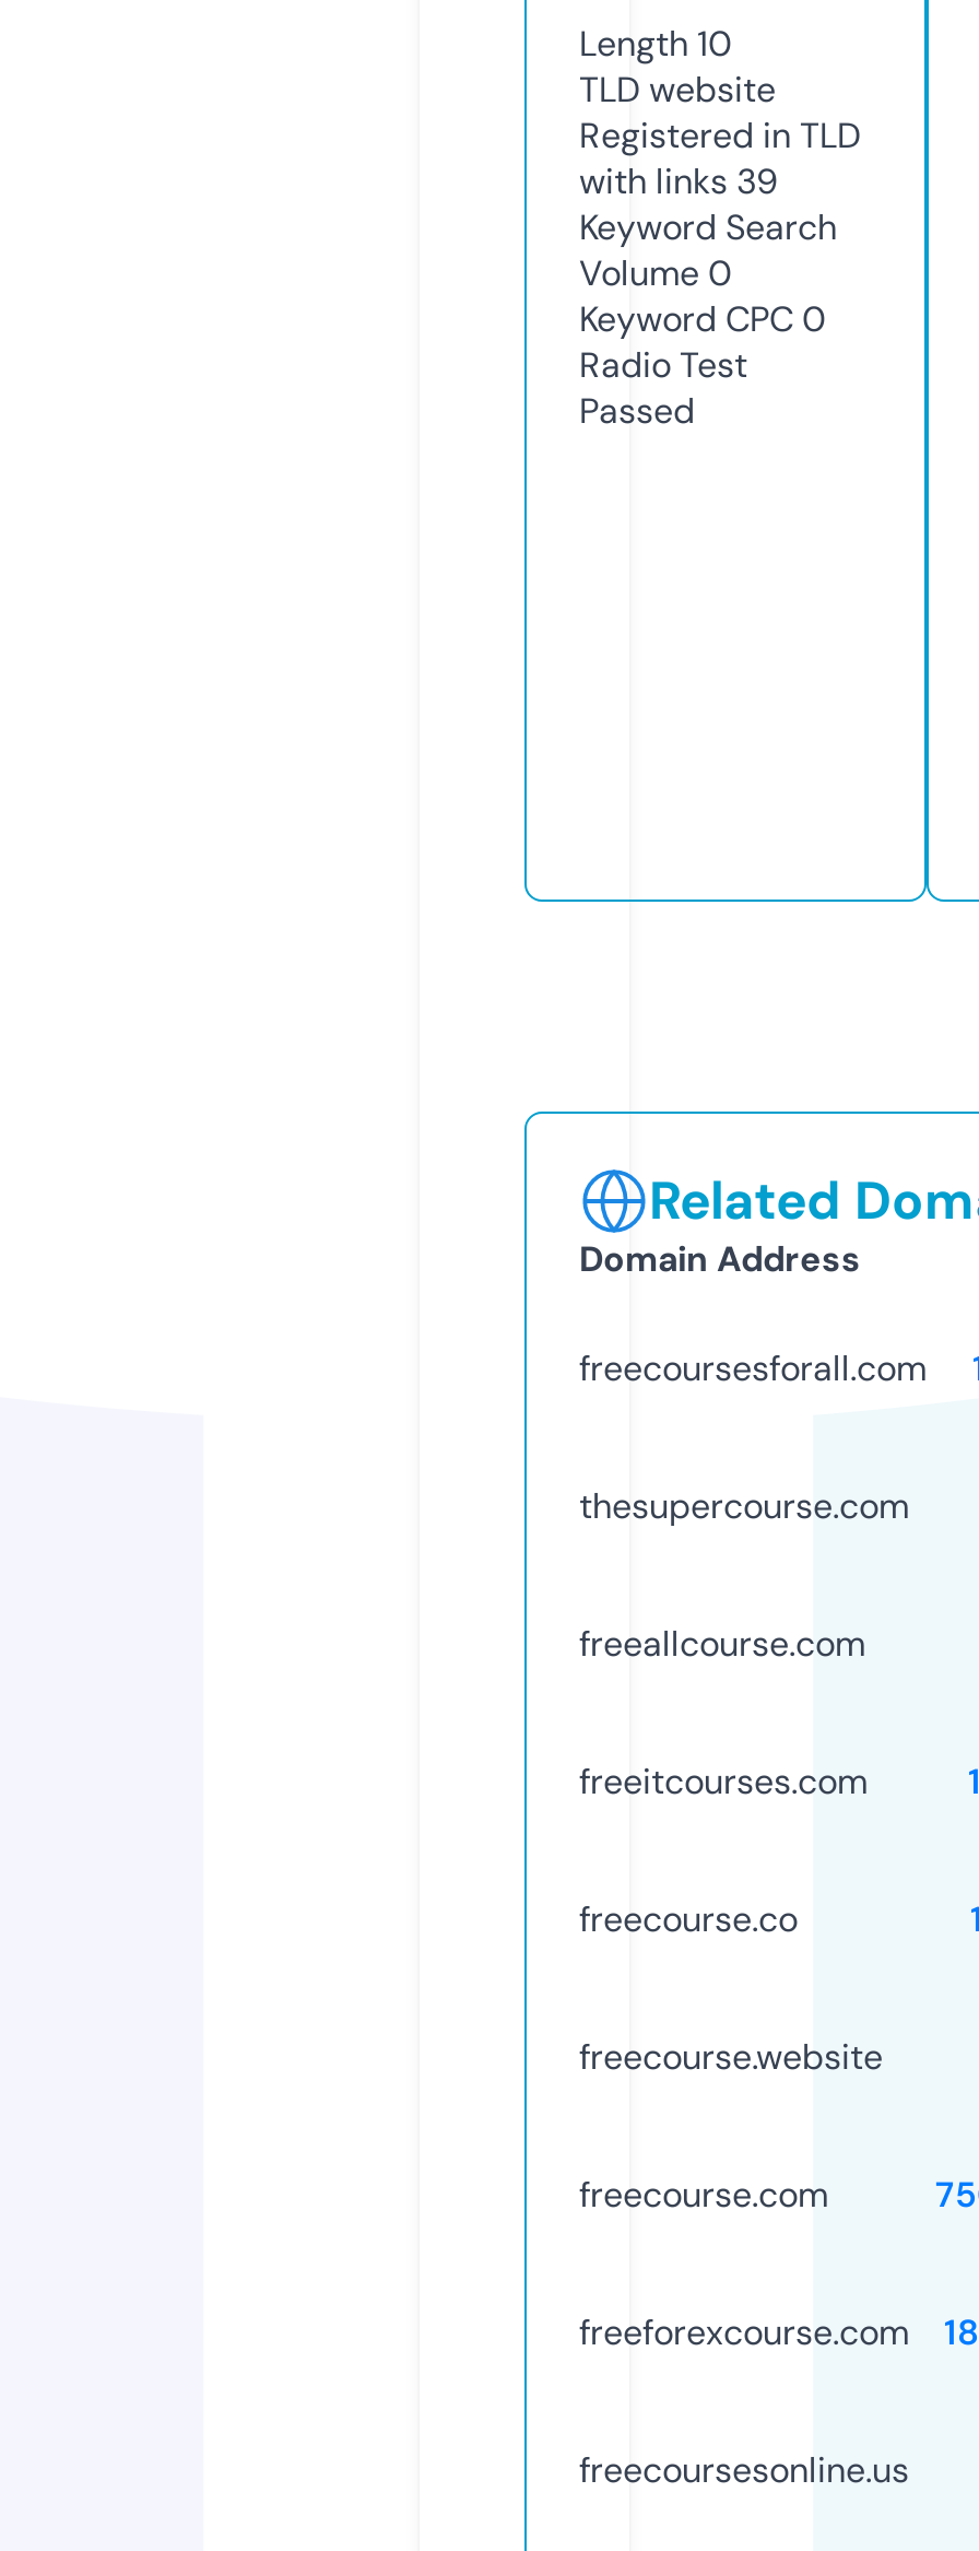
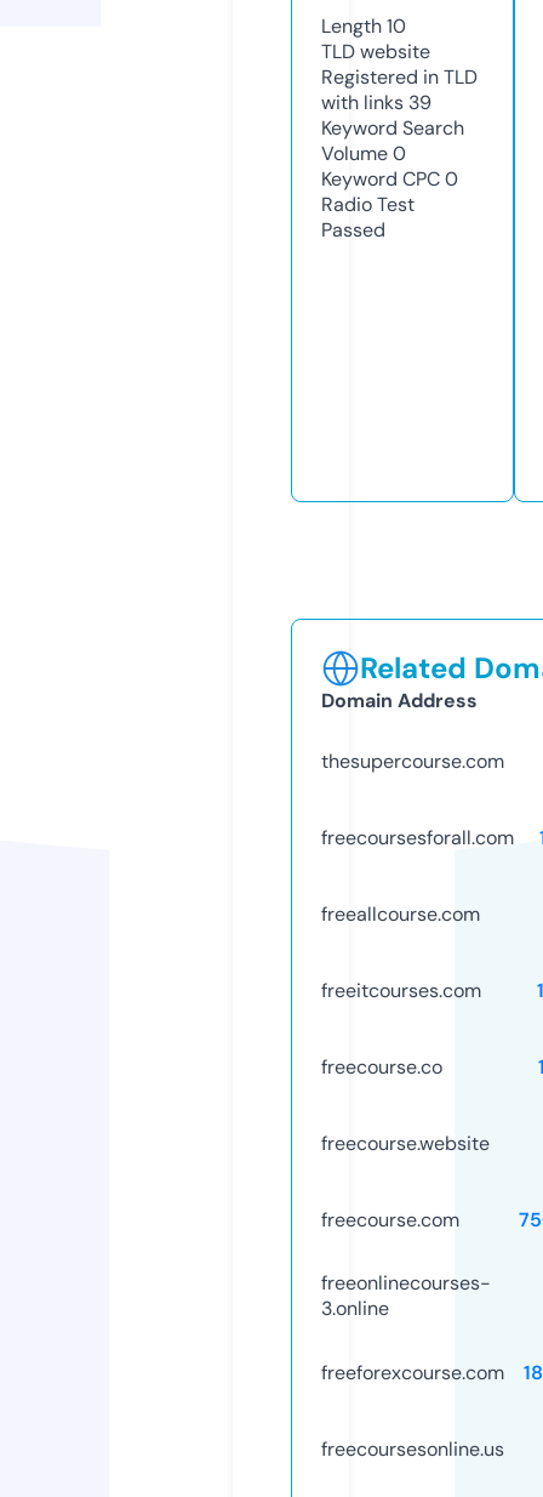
moved [579,1483,909,1529] -> [321,748,504,774]: thesupercourse.com
none -> [321,1271,491,1321] freeonlinecourses- | 3.online

